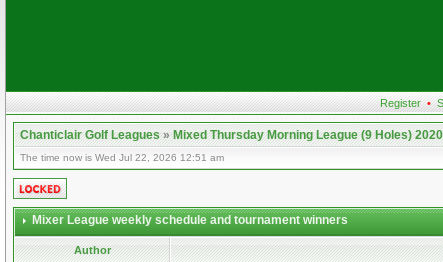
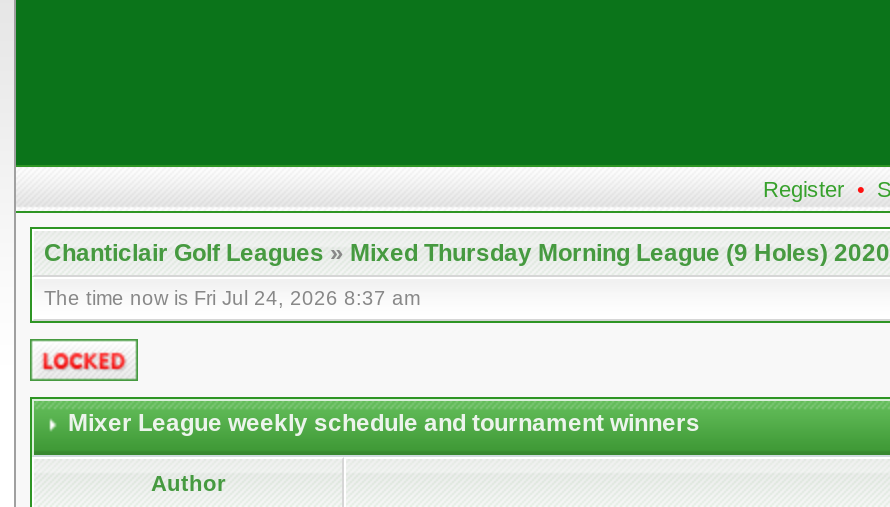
[20,152,224,163] The time now is Wed Jul 22, 2026 12:51 am -> [44,287,420,309] The time now is Fri Jul 24, 2026 8:37 am

